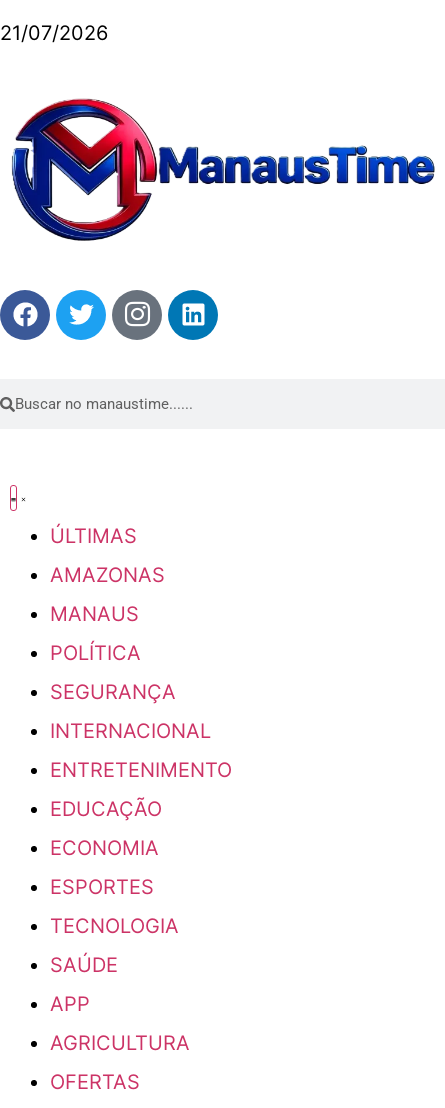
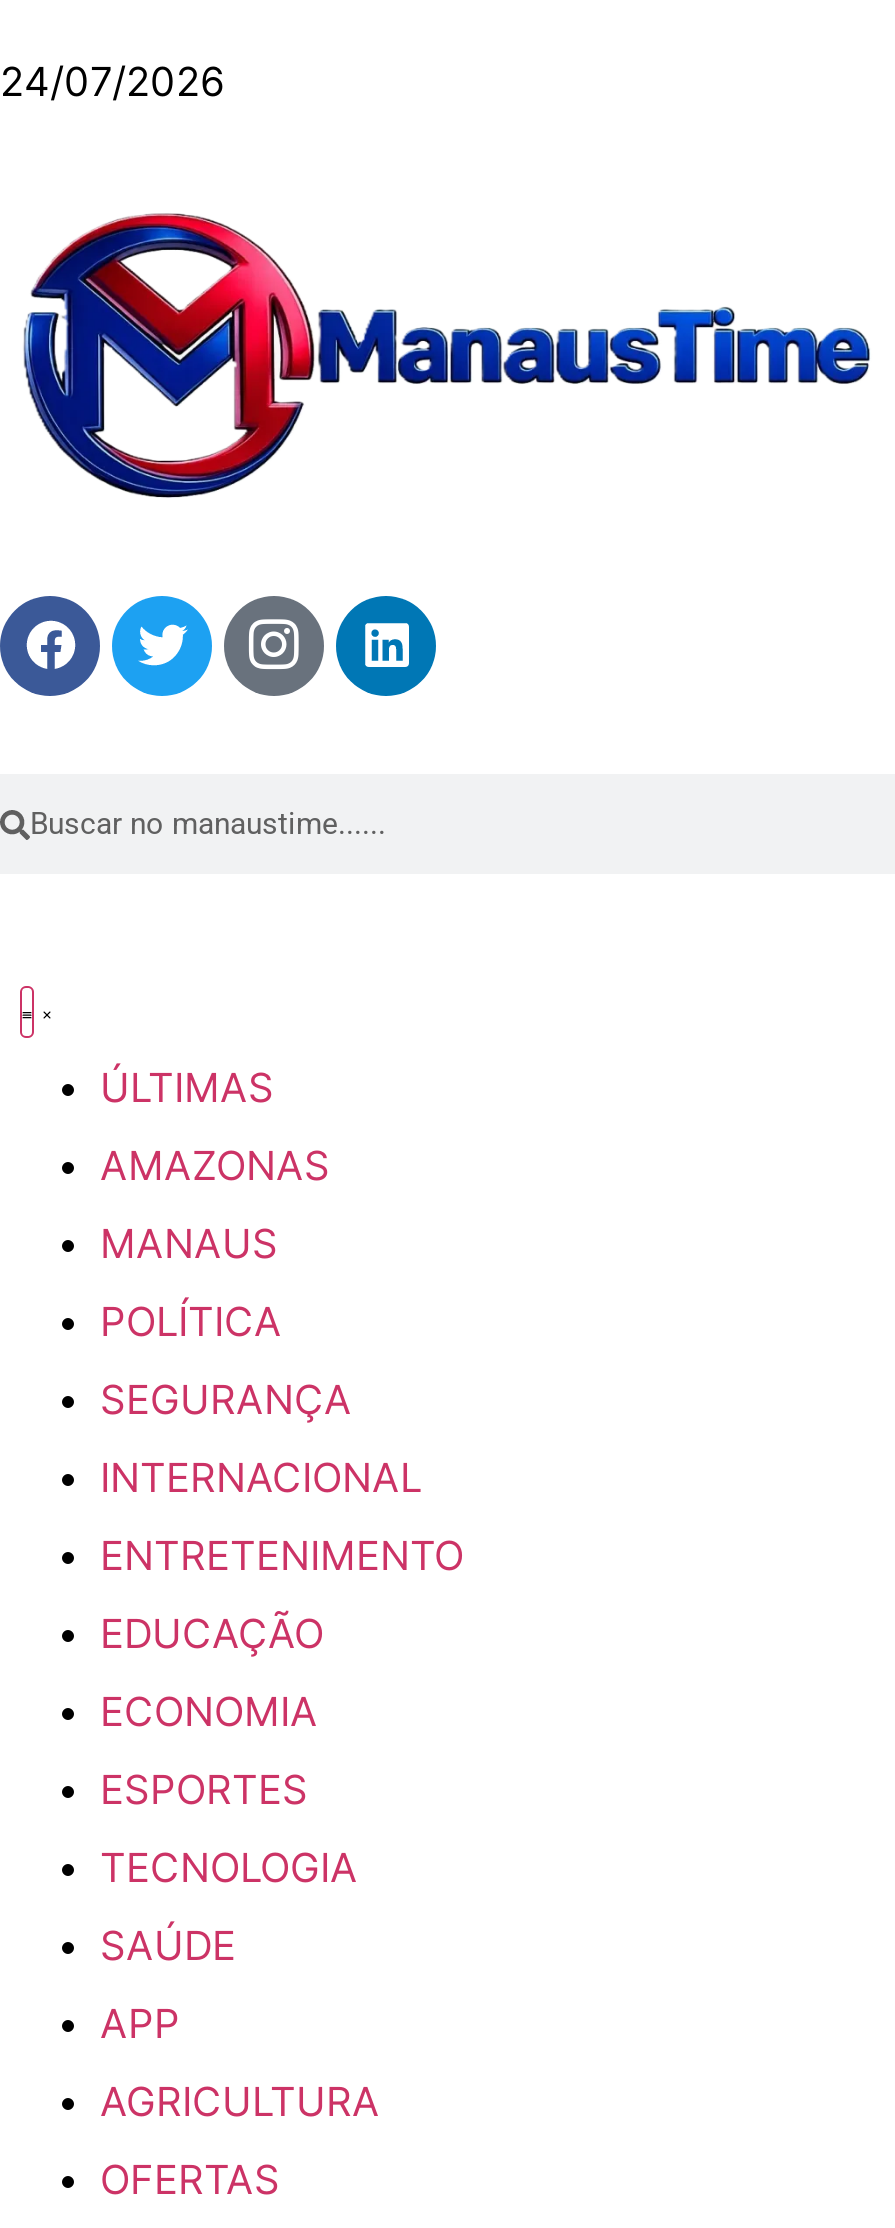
[0,21,108,45] 21/07/2026 -> [0,58,224,106] 24/07/2026

